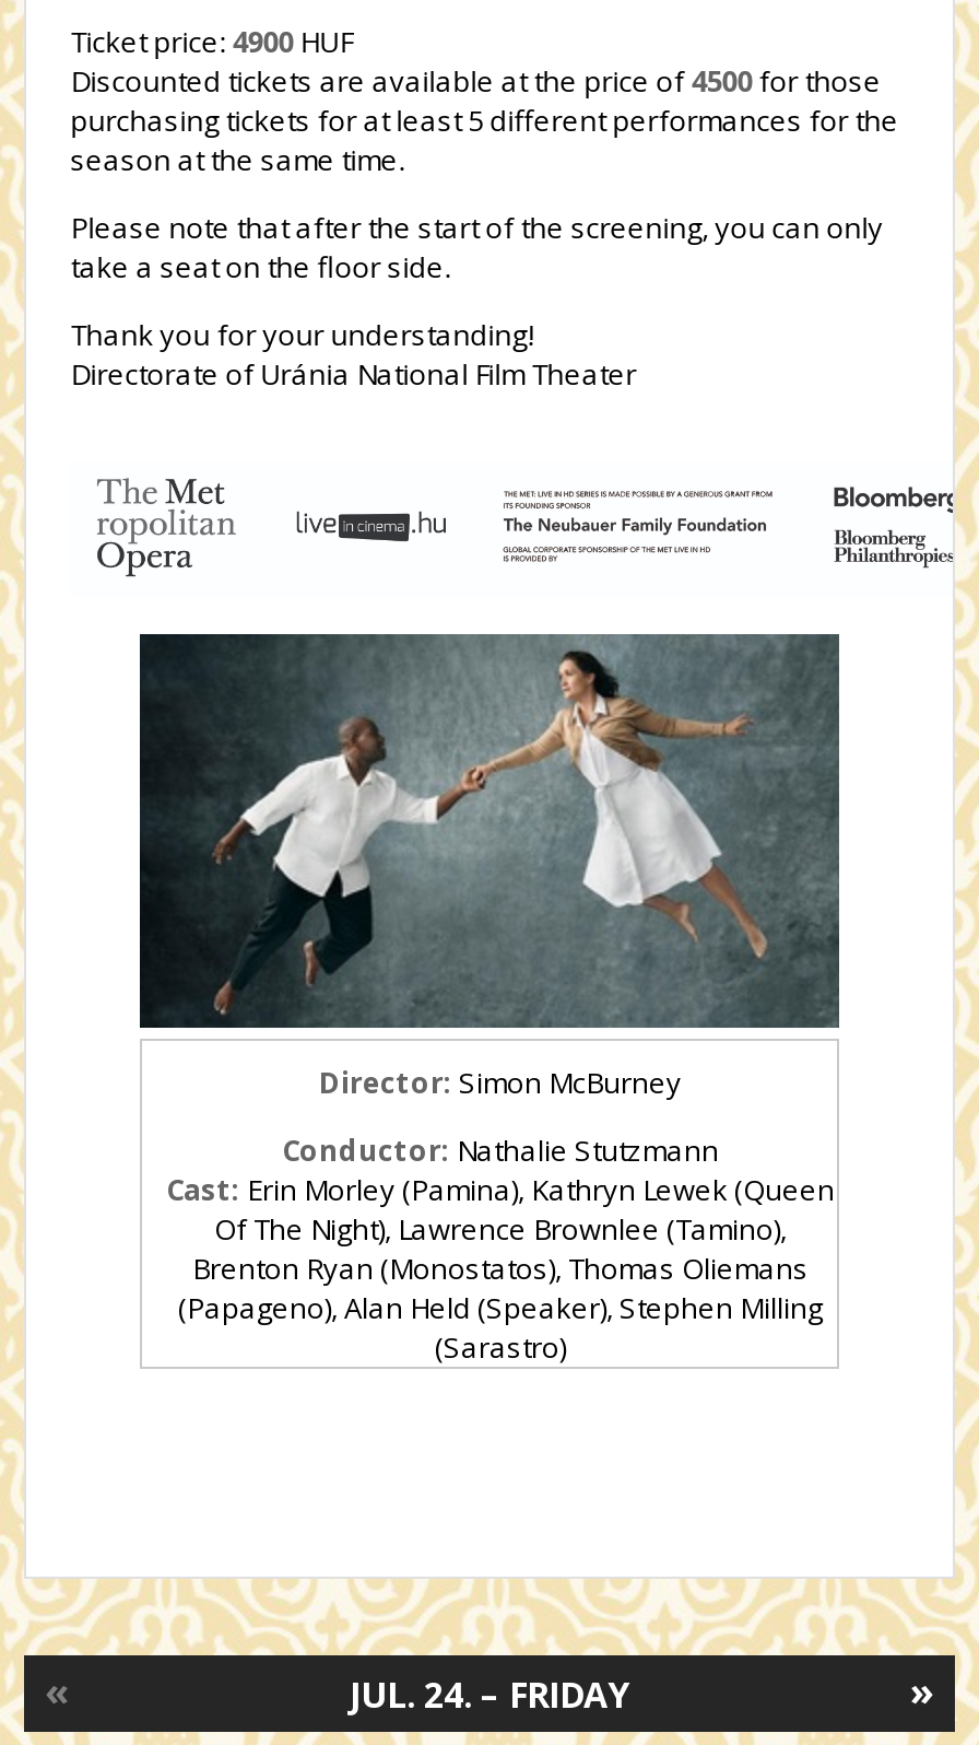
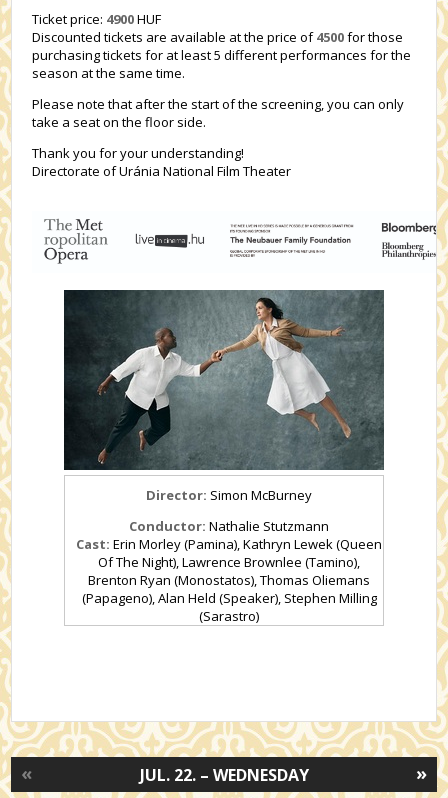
[350,1670,629,1718] JUL. 24. – FRIDAY -> [139,764,308,786] JUL. 22. – WEDNESDAY

